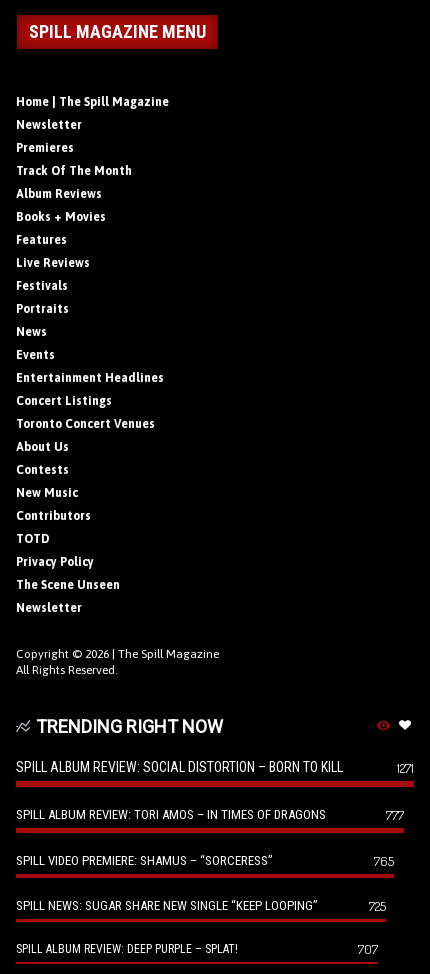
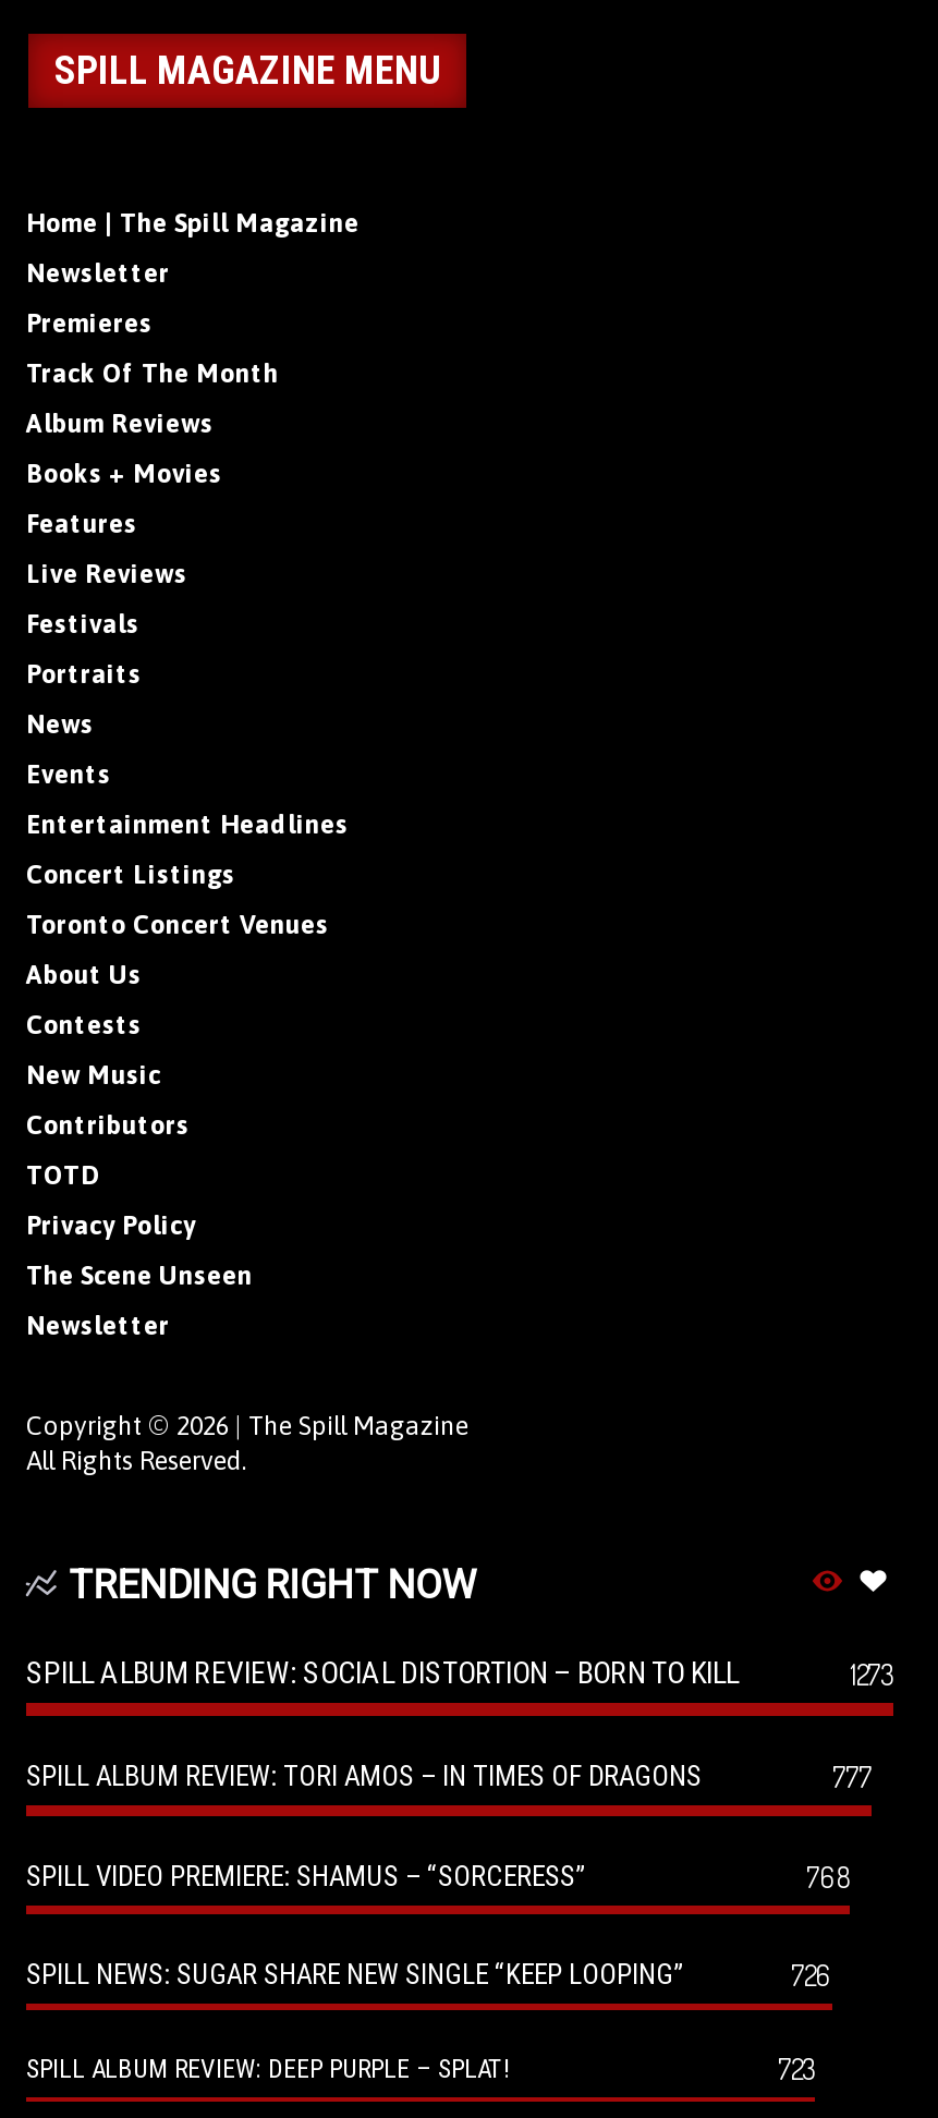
[397,760,414,776] 1271 -> [850,1656,893,1691] 1273
[374,853,394,869] 765 -> [806,1859,850,1894] 768
[369,898,386,914] 725 -> [791,1957,832,1992] 726
[358,941,378,957] 707 -> [778,2051,815,2086] 723

